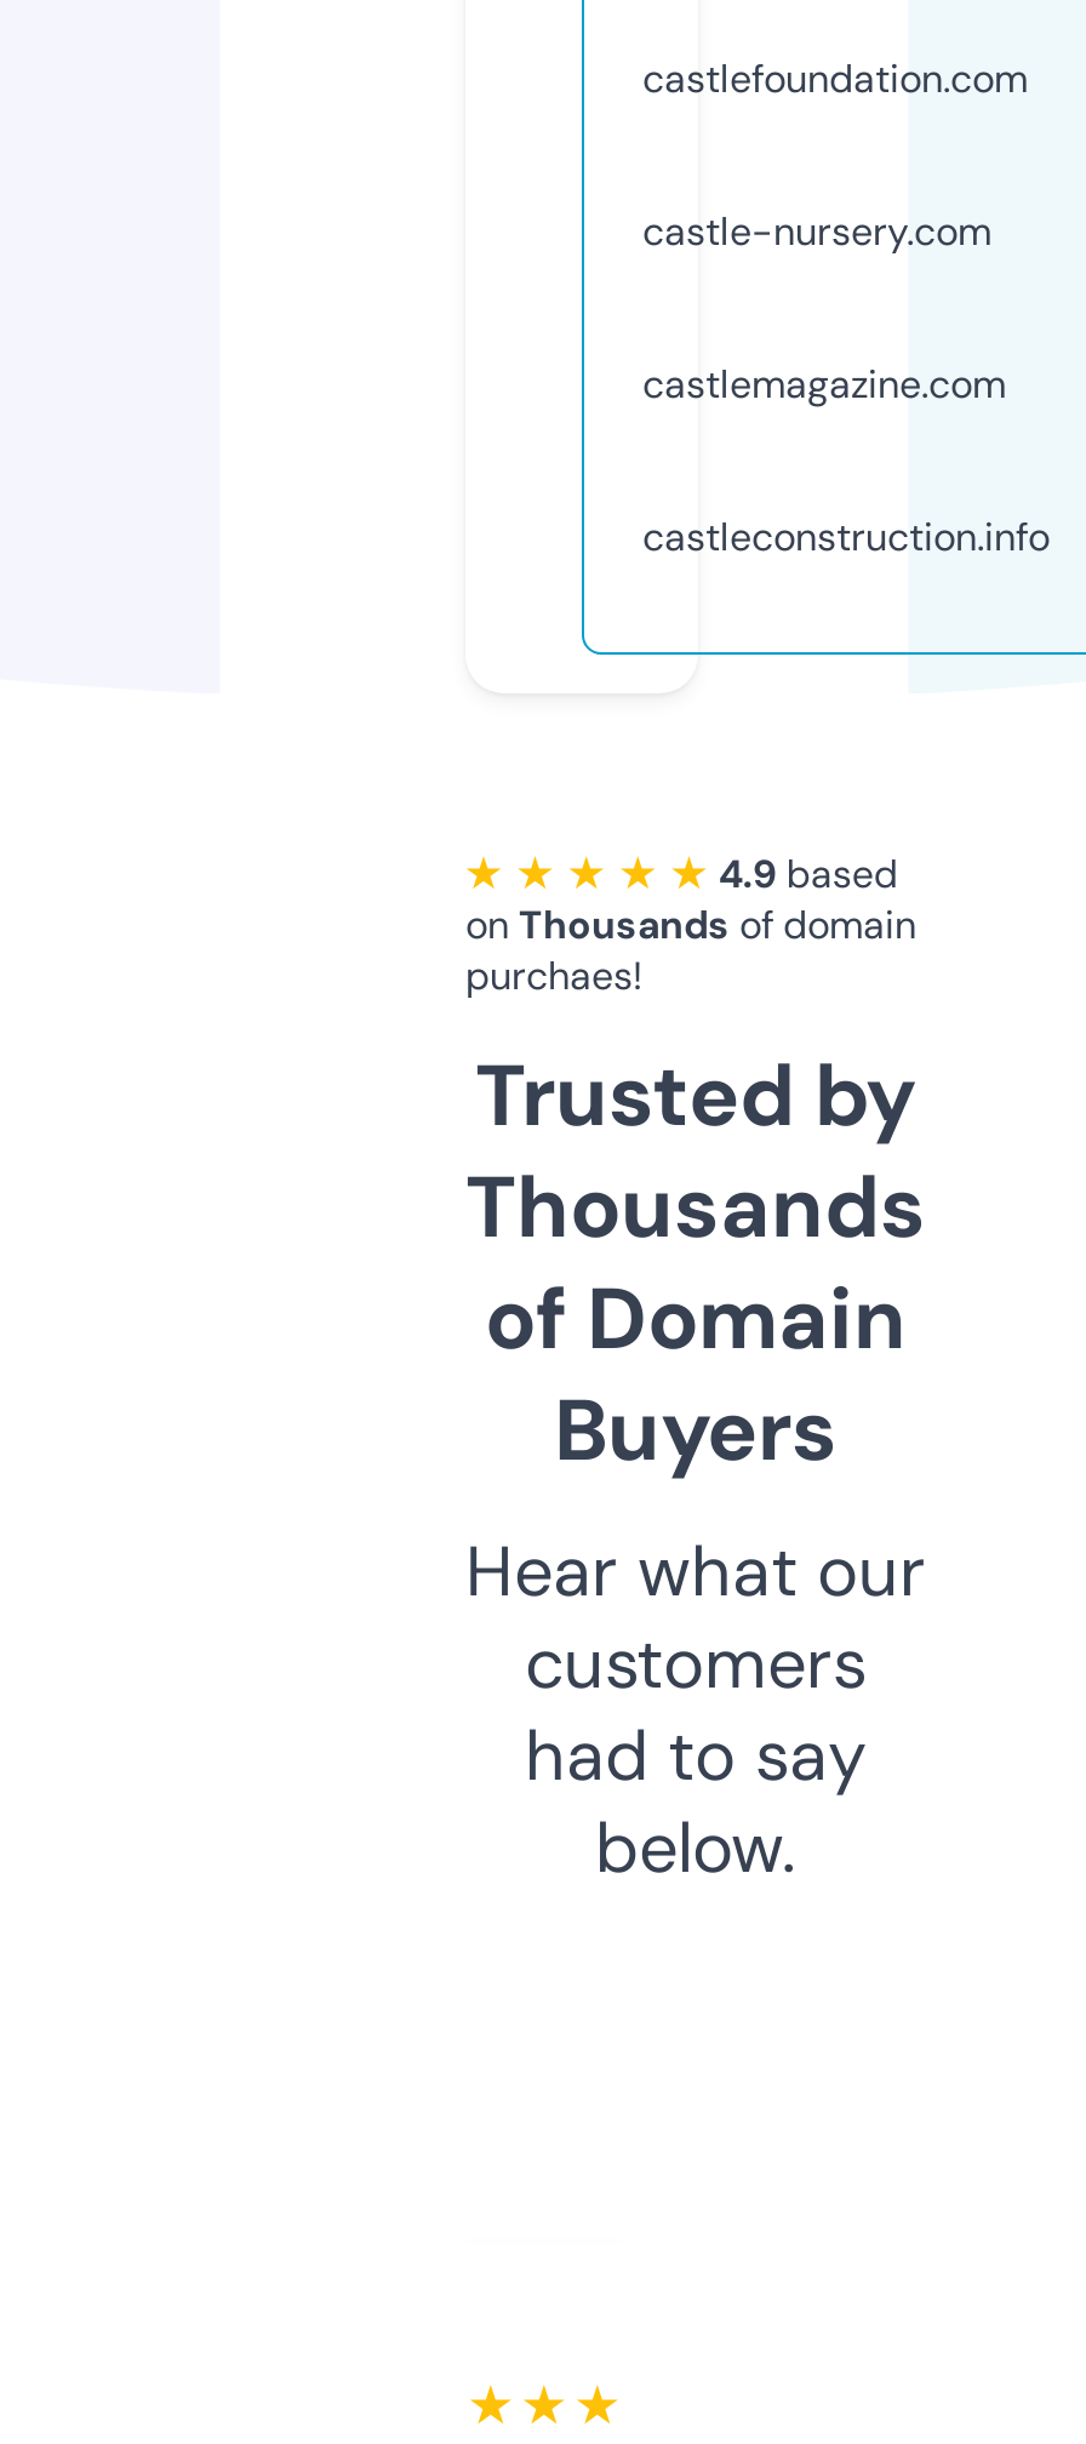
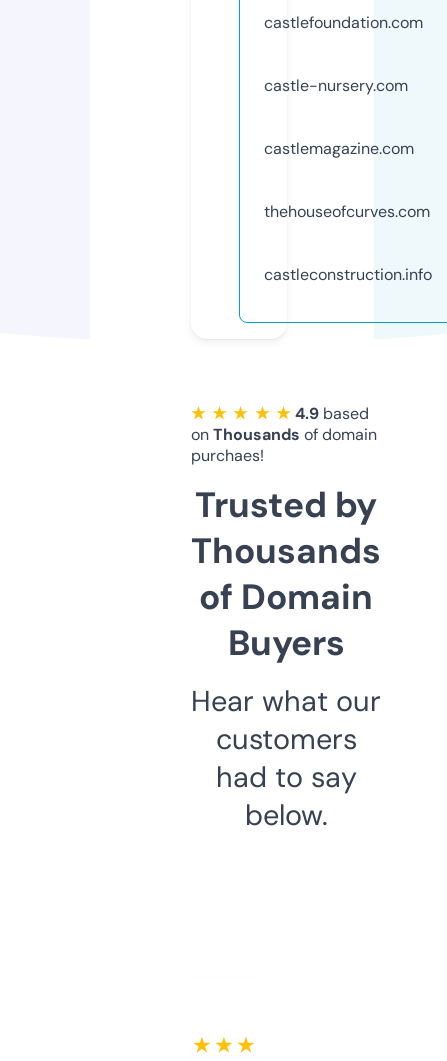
none -> [264,201,430,222] thehouseofcurves.com

